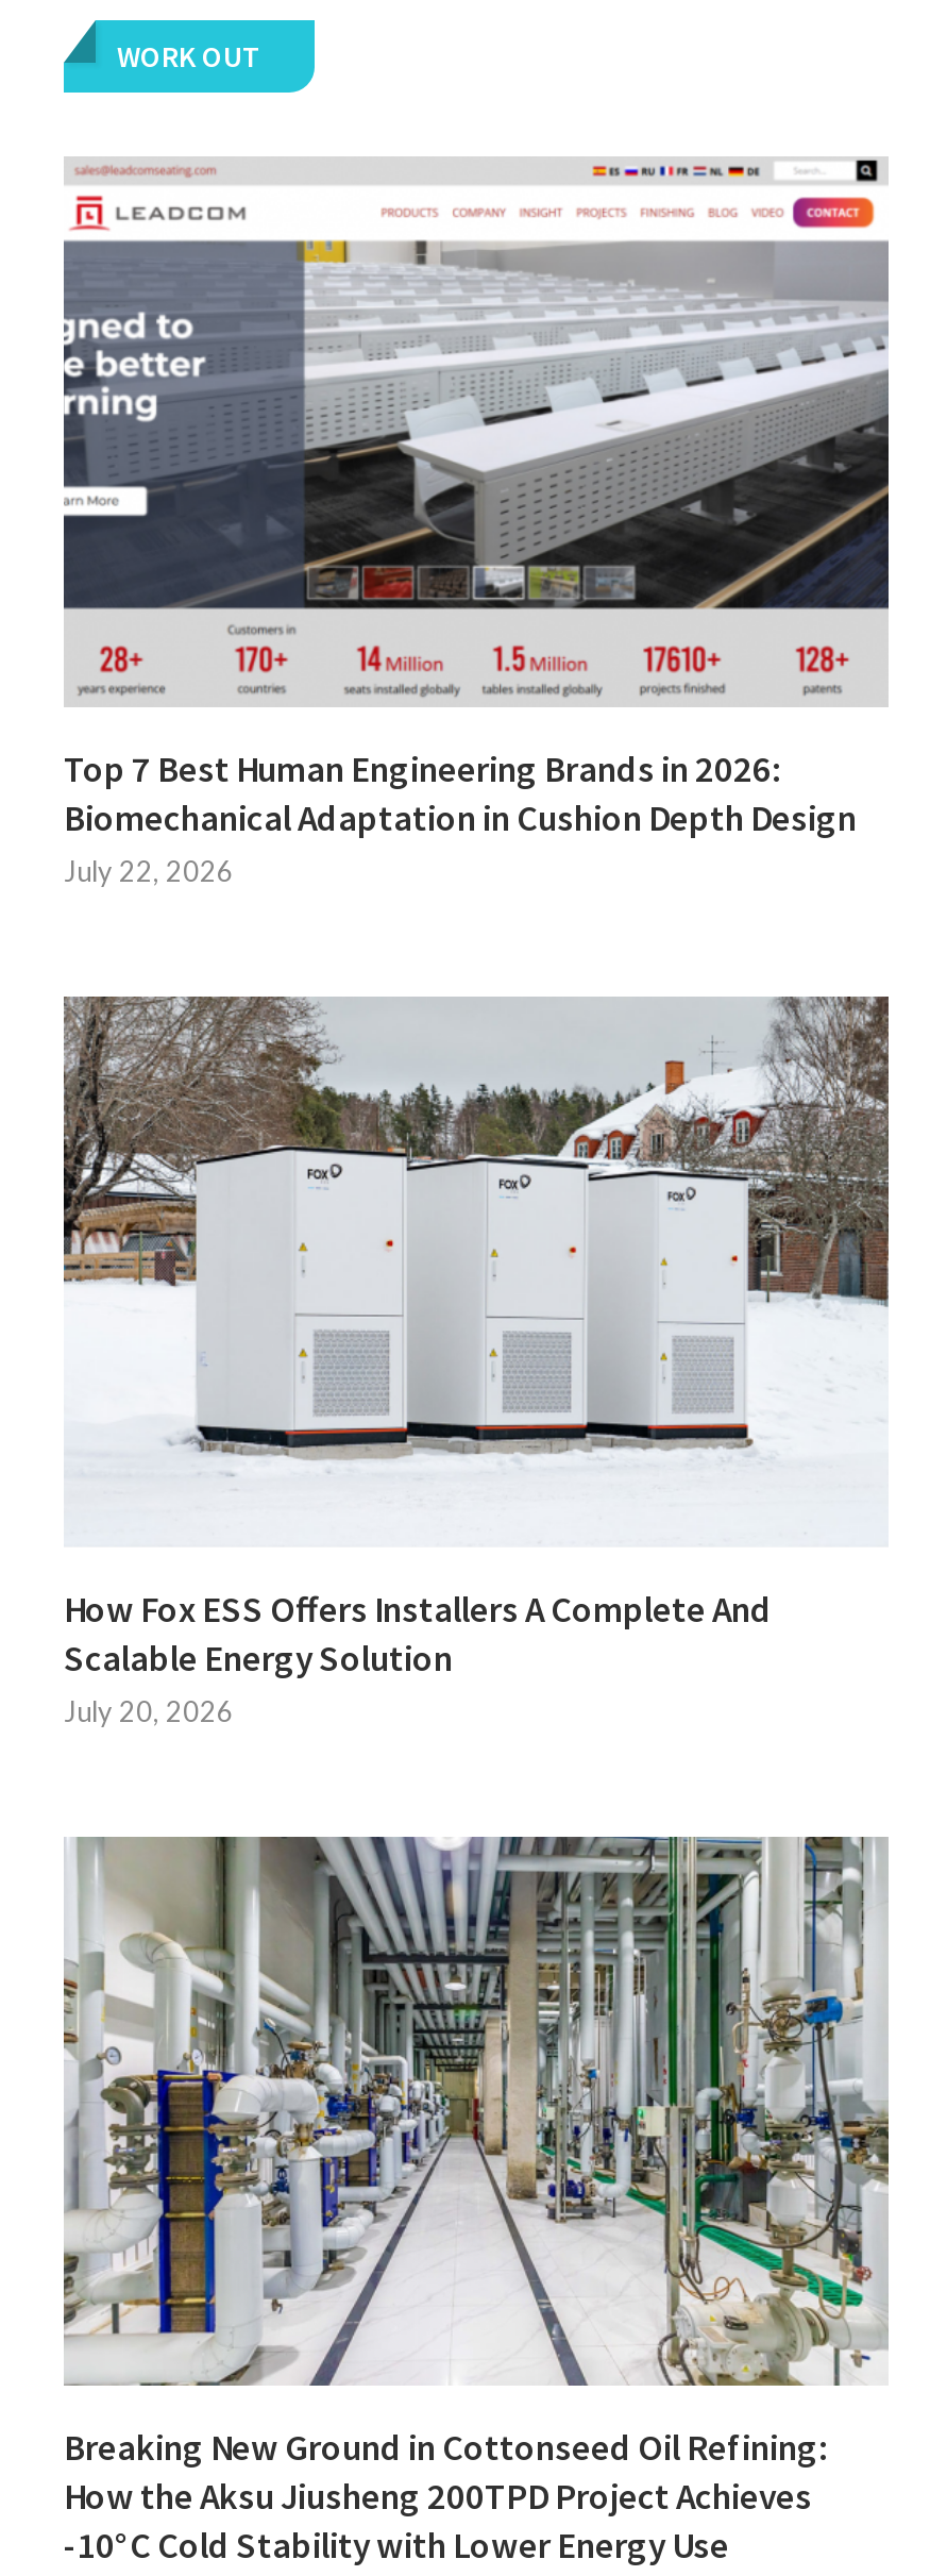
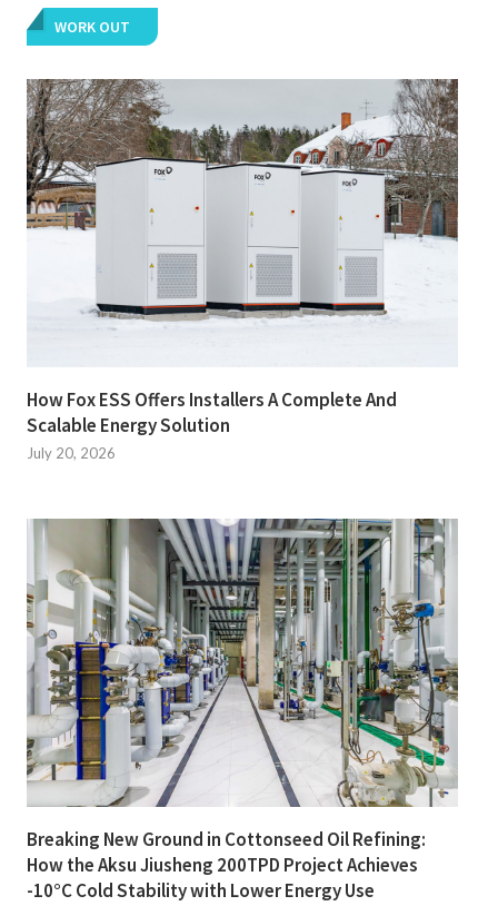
[62,158,891,888] [image] | Top 7 Best Human Engineering Brands in 2026: | Biomechanical Adaptation in Cushion Depth Design | July 22, 2026 -> none

